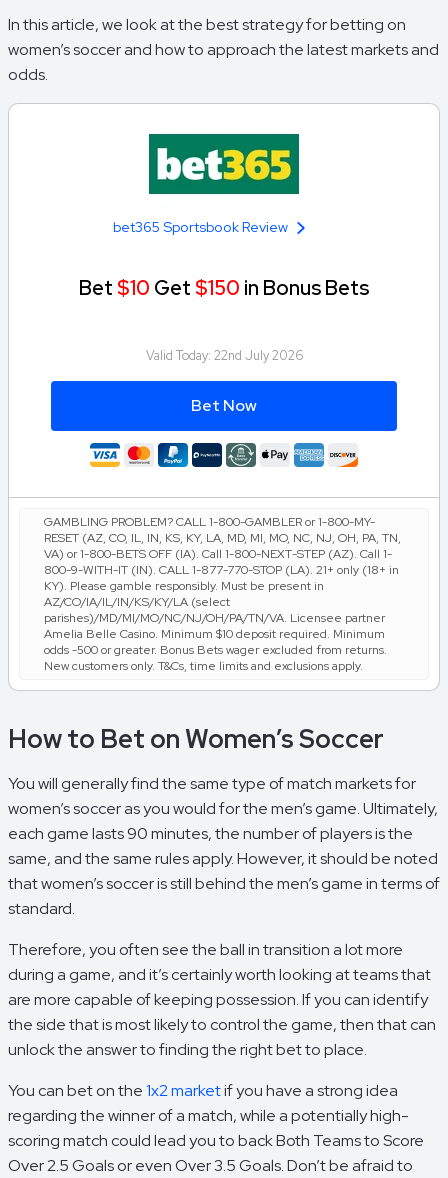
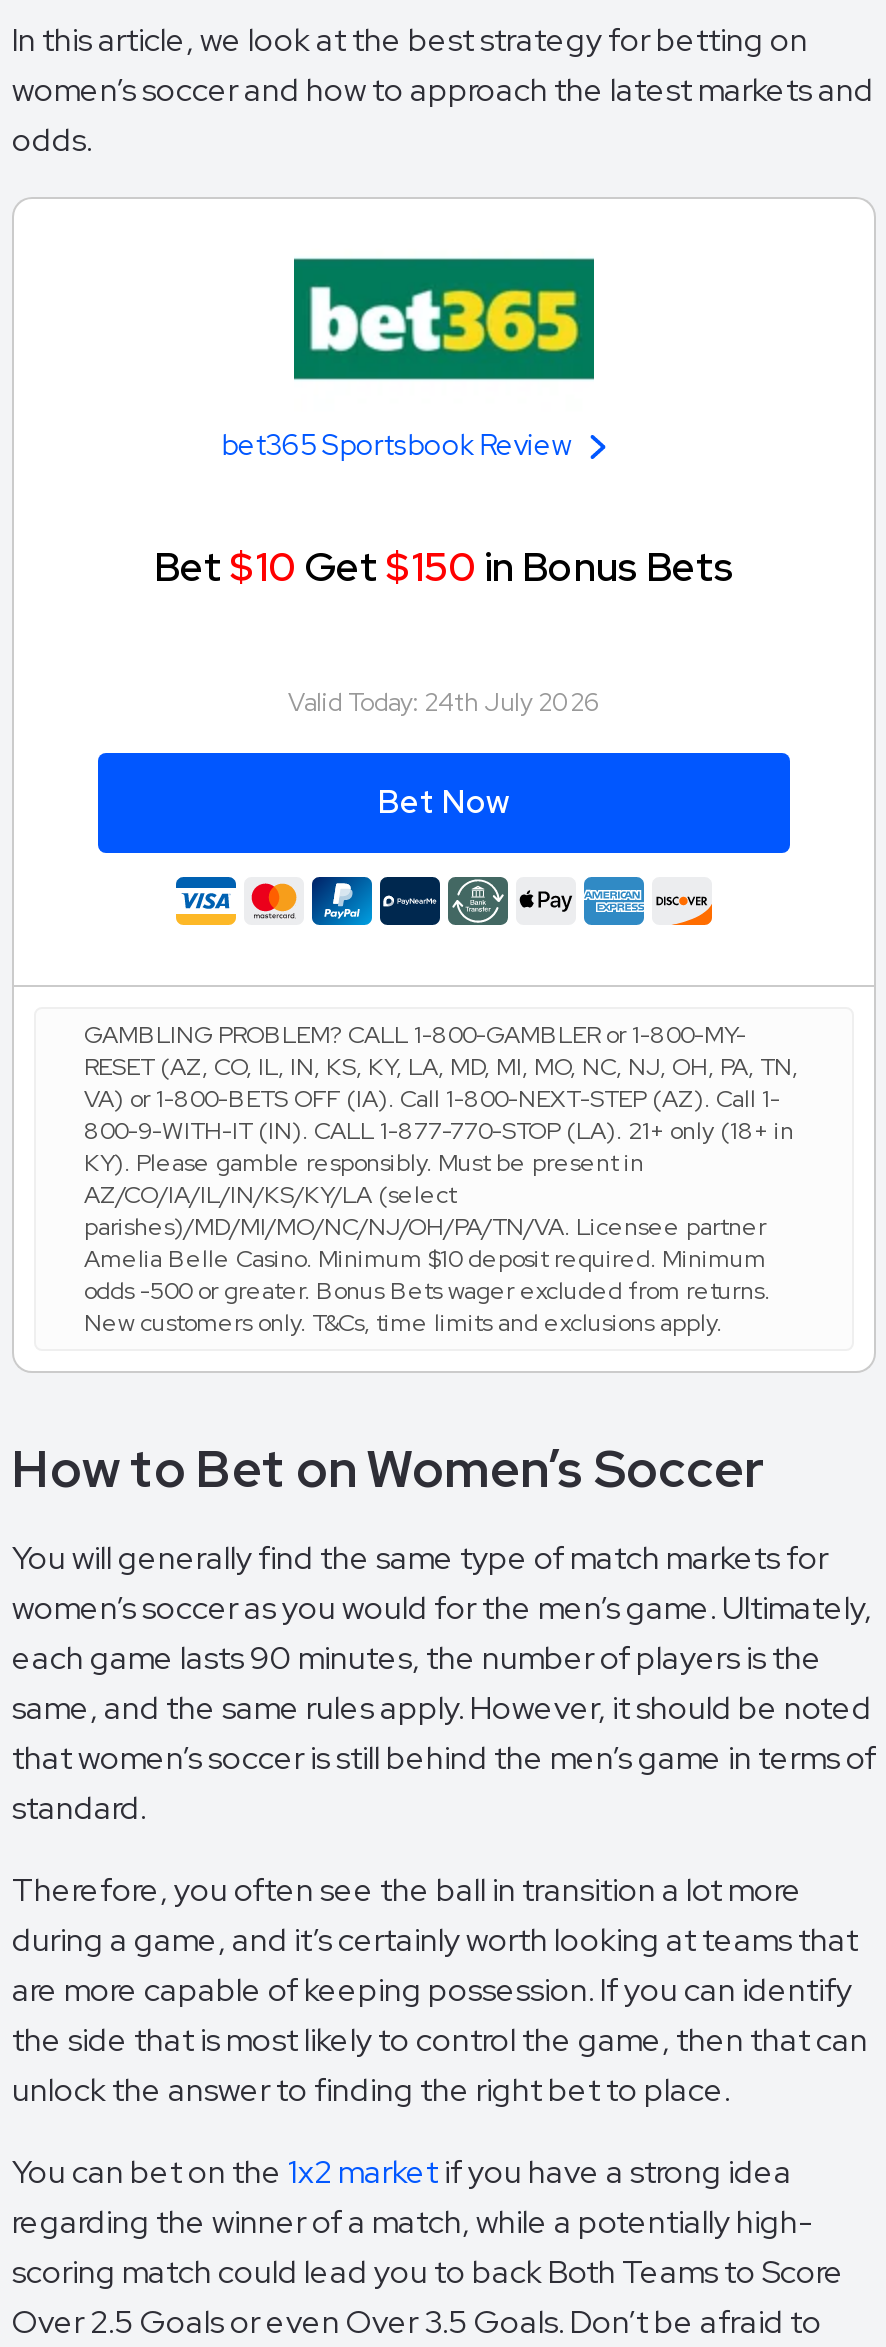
[145,347,302,364] Valid Today: 22nd July 2026 -> [288,685,600,719] Valid Today: 24th July 2026

